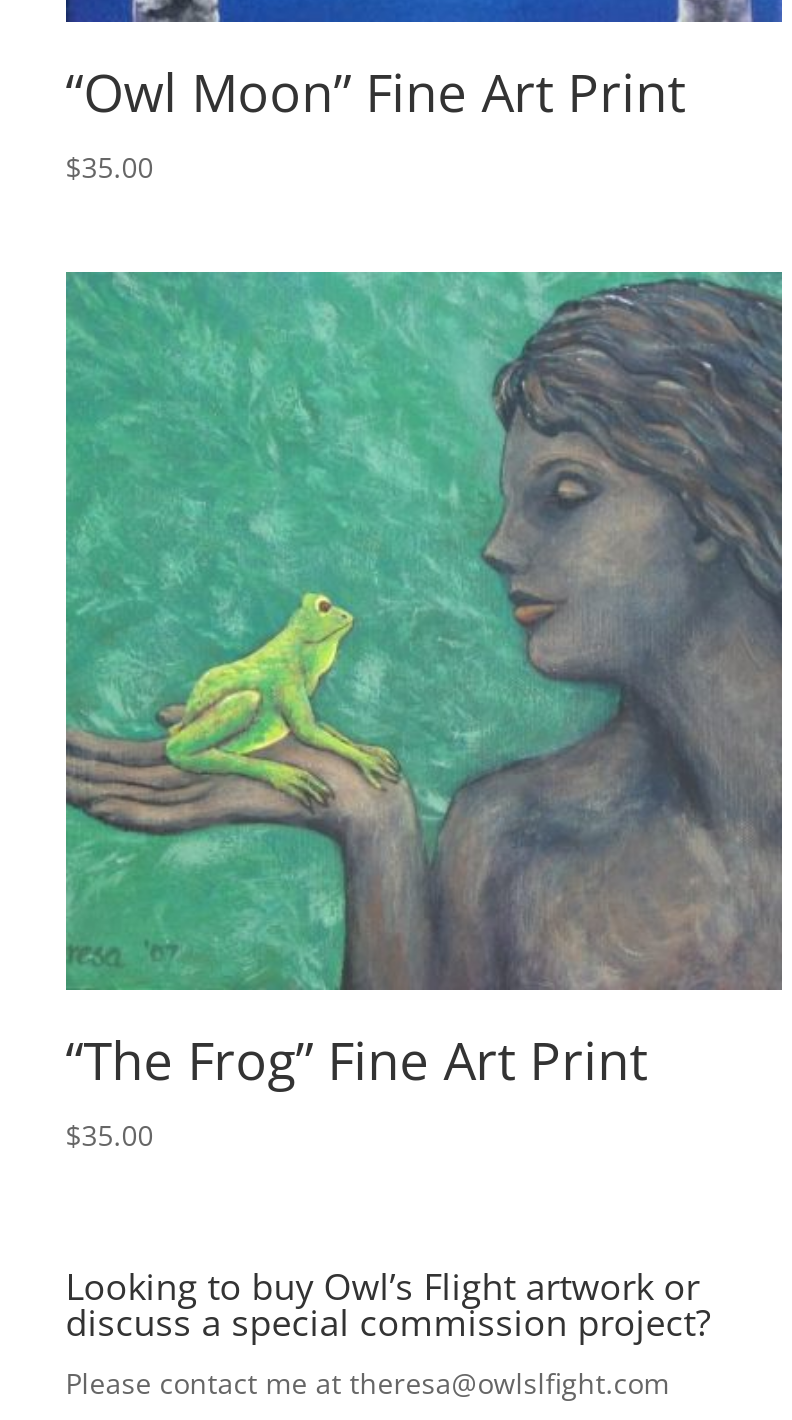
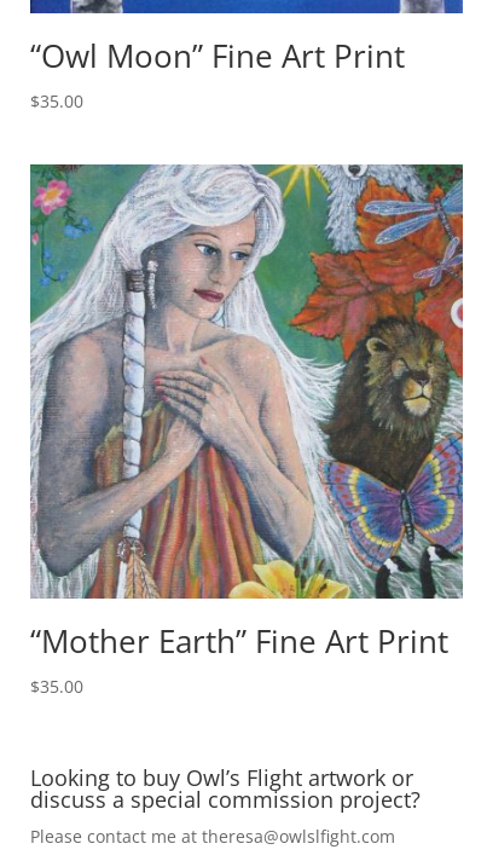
[64,270,784,1095] [image] | “The Frog” Fine Art Print -> [29,163,464,662] [image] | “Mother Earth” Fine Art Print

